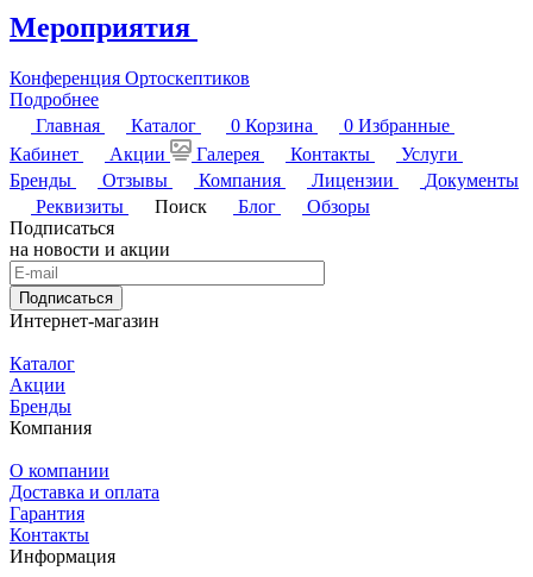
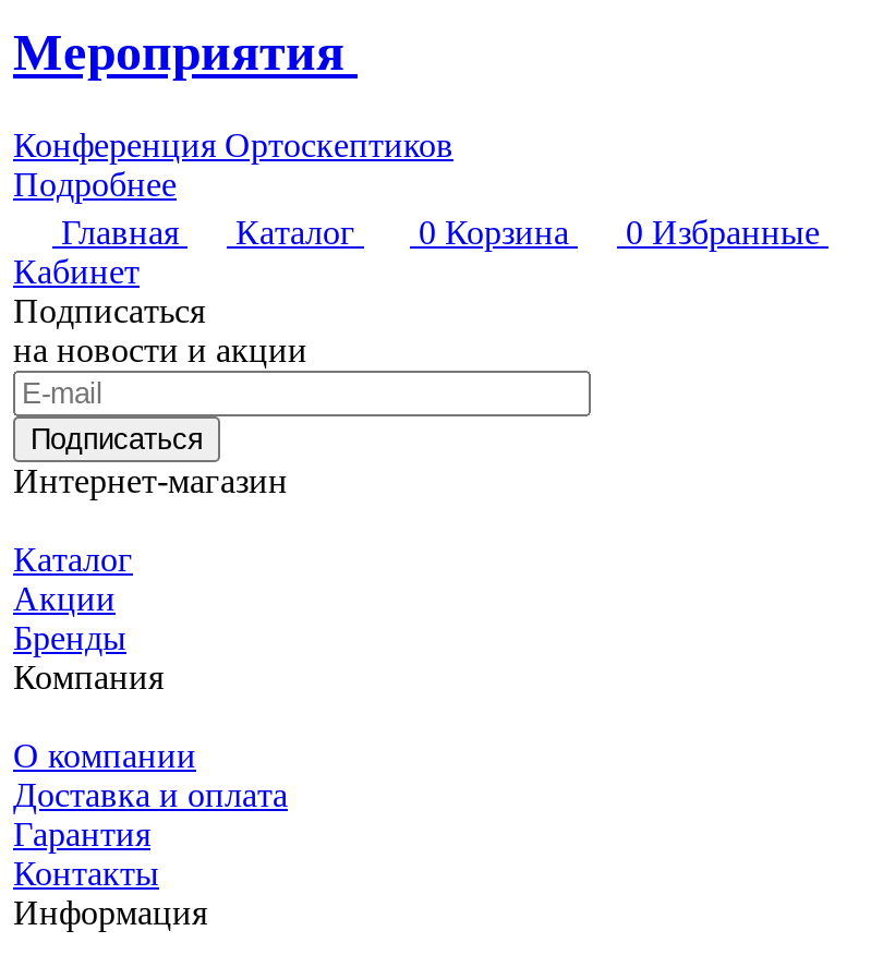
[10,144,519,217] Акции | Галерея | Контакты | Услуги | Бренды | Отзывы | Компания | Лицензии | Документы | Реквизиты | Поиск | Блог | Обзоры -> none

